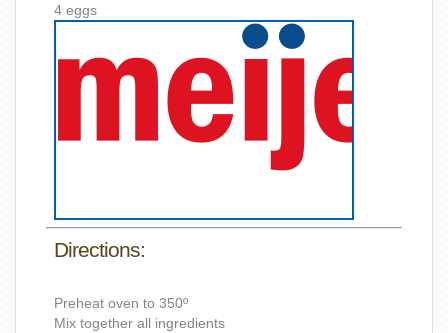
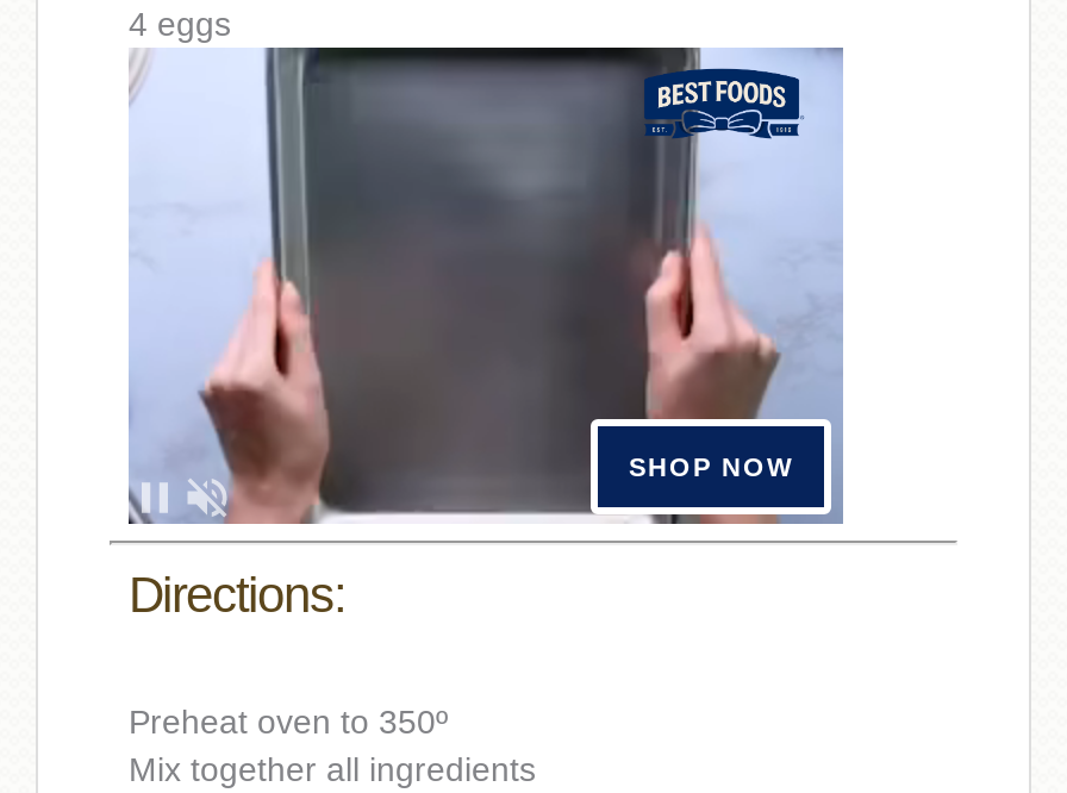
[53,19,355,221] [image] -> [126,45,843,526] [image]

